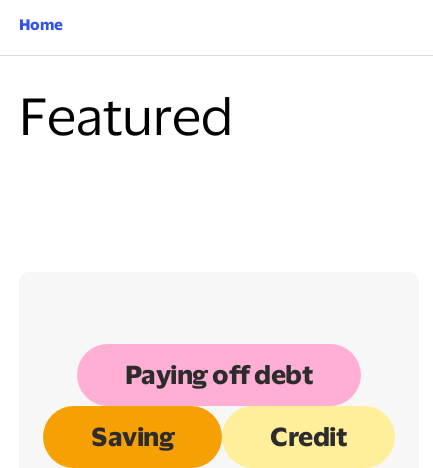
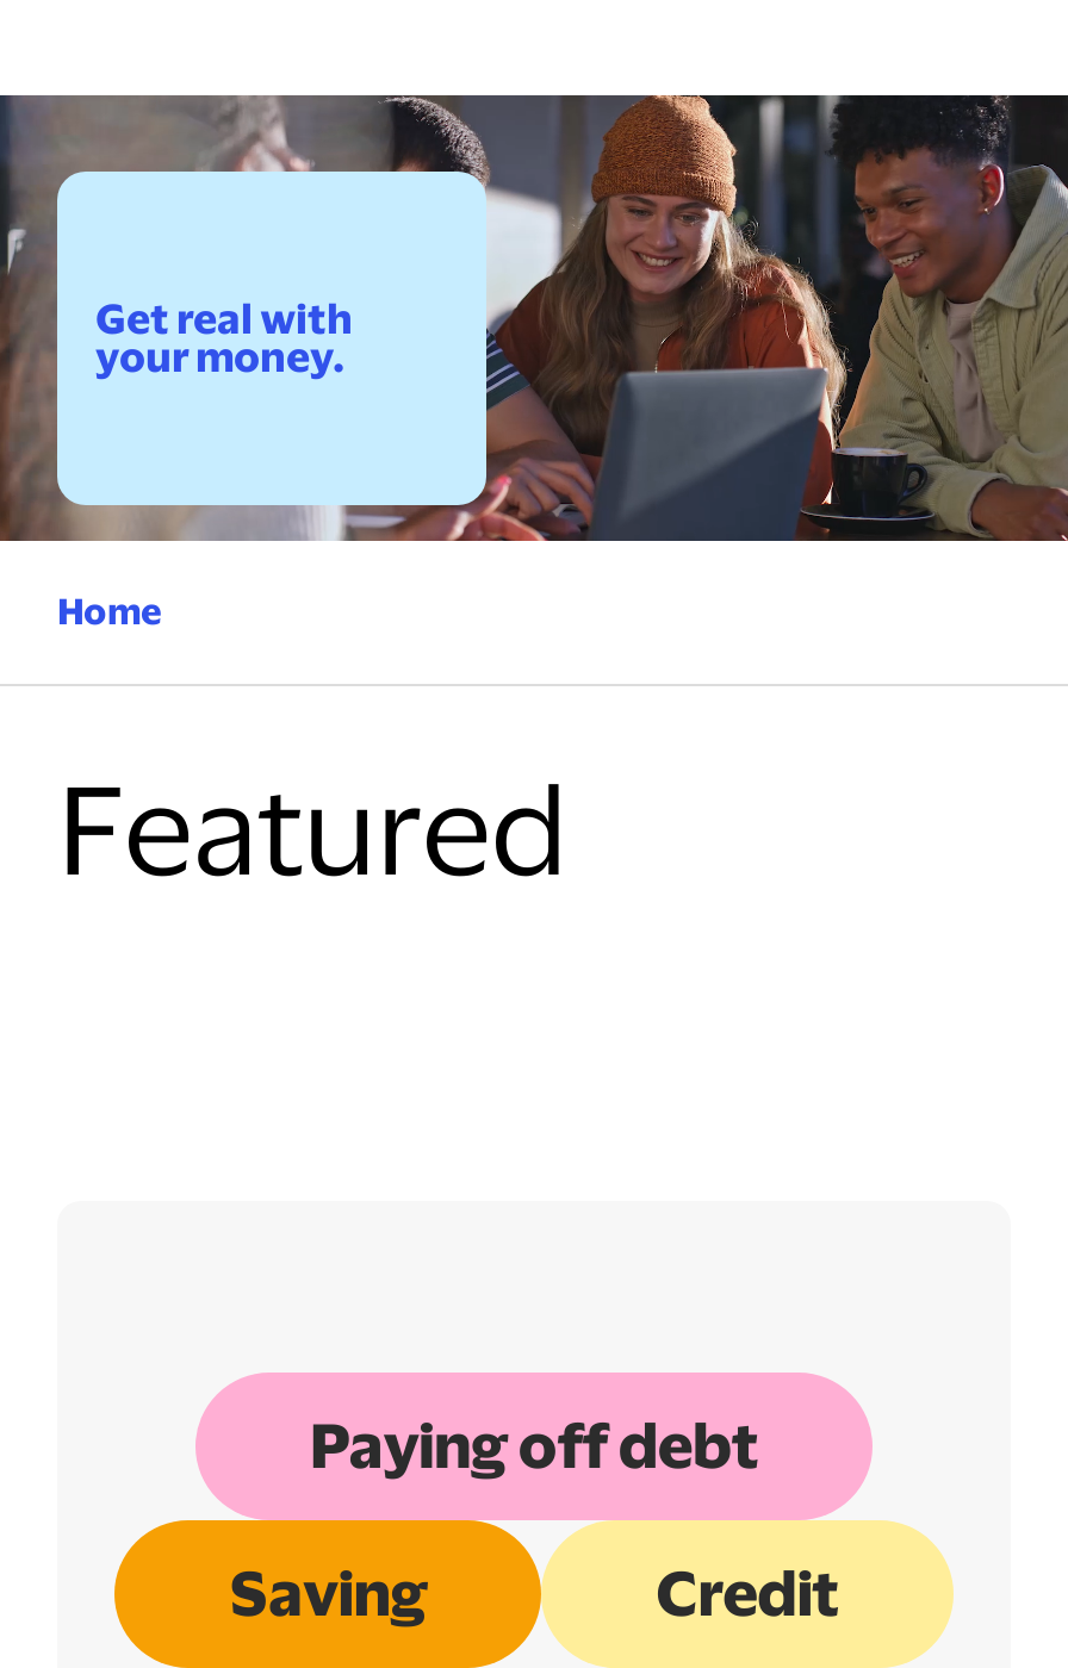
none -> [7,93,1061,543] [image] | Get real with | your money.

